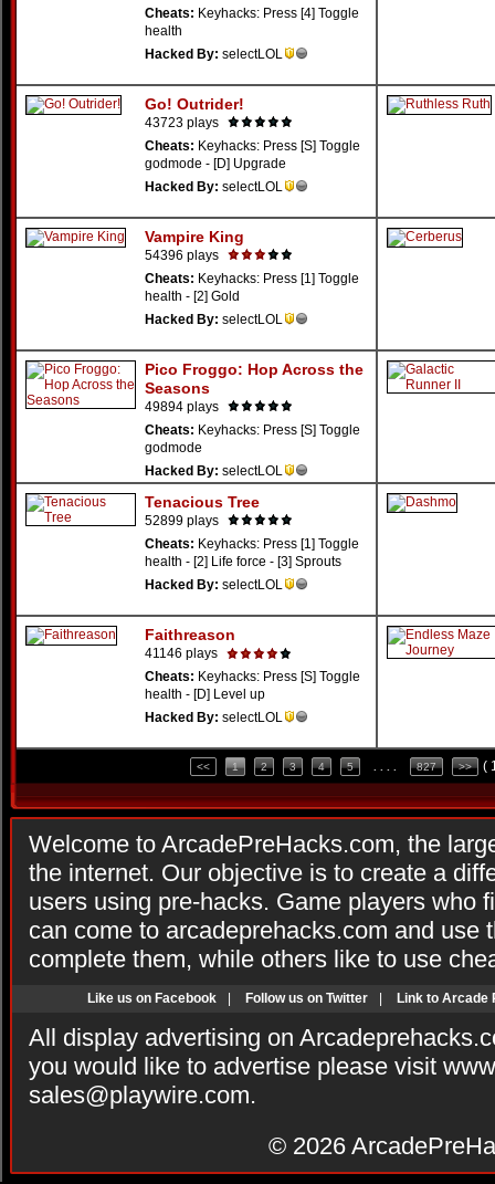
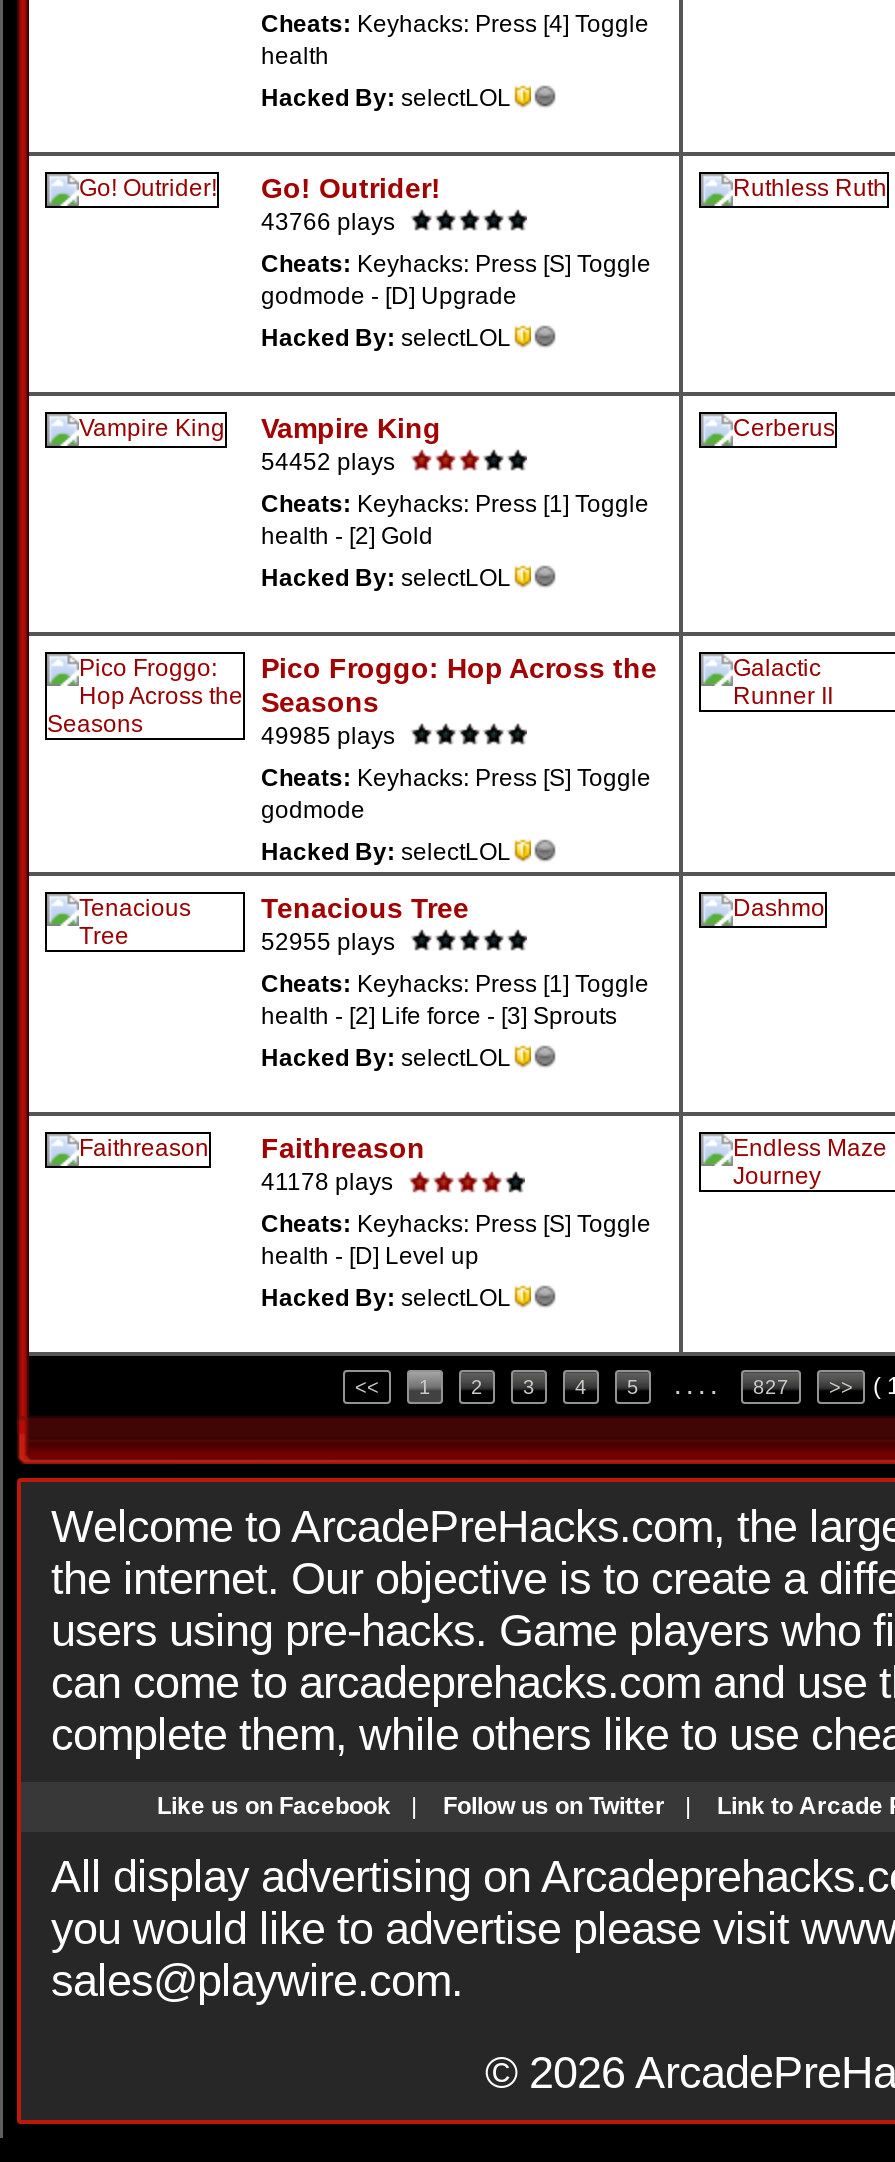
[145,115,225,130] 43723 plays -> [261,208,407,236] 43766 plays
[145,248,225,263] 54396 plays -> [261,448,407,476] 54452 plays
[145,399,225,415] 49894 plays -> [261,722,407,750] 49985 plays
[145,513,225,528] 52899 plays -> [261,928,407,956] 52955 plays
[145,646,224,661] 41146 plays -> [261,1168,405,1196] 41178 plays

